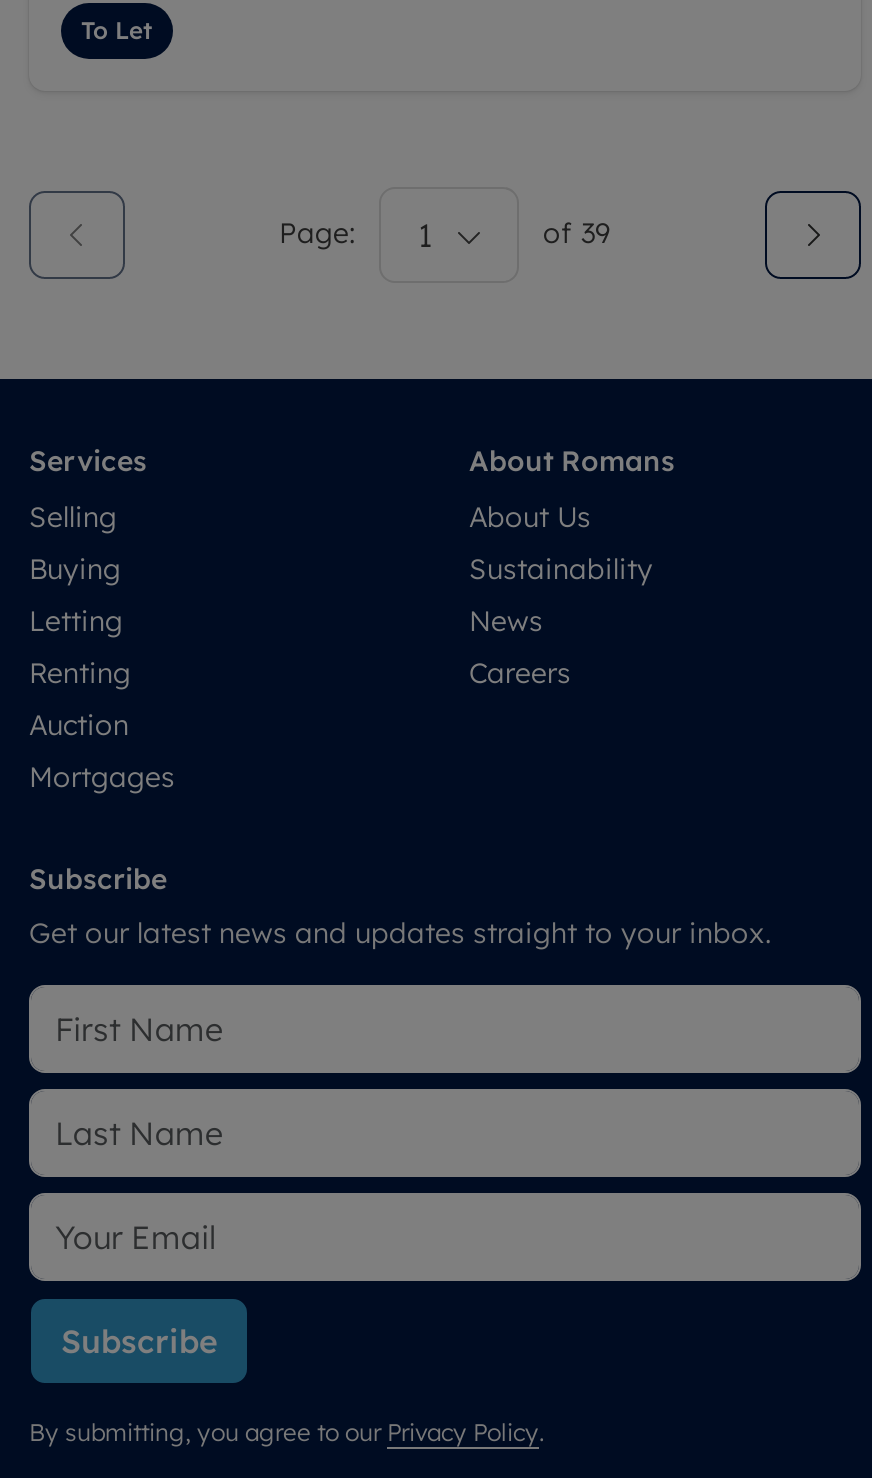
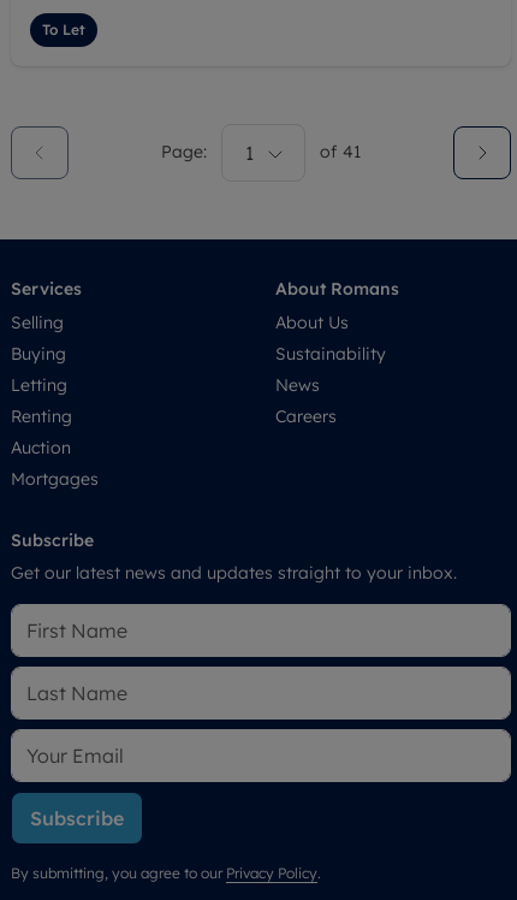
[543,215,611,251] of 39 -> [320,141,361,163] of 41

